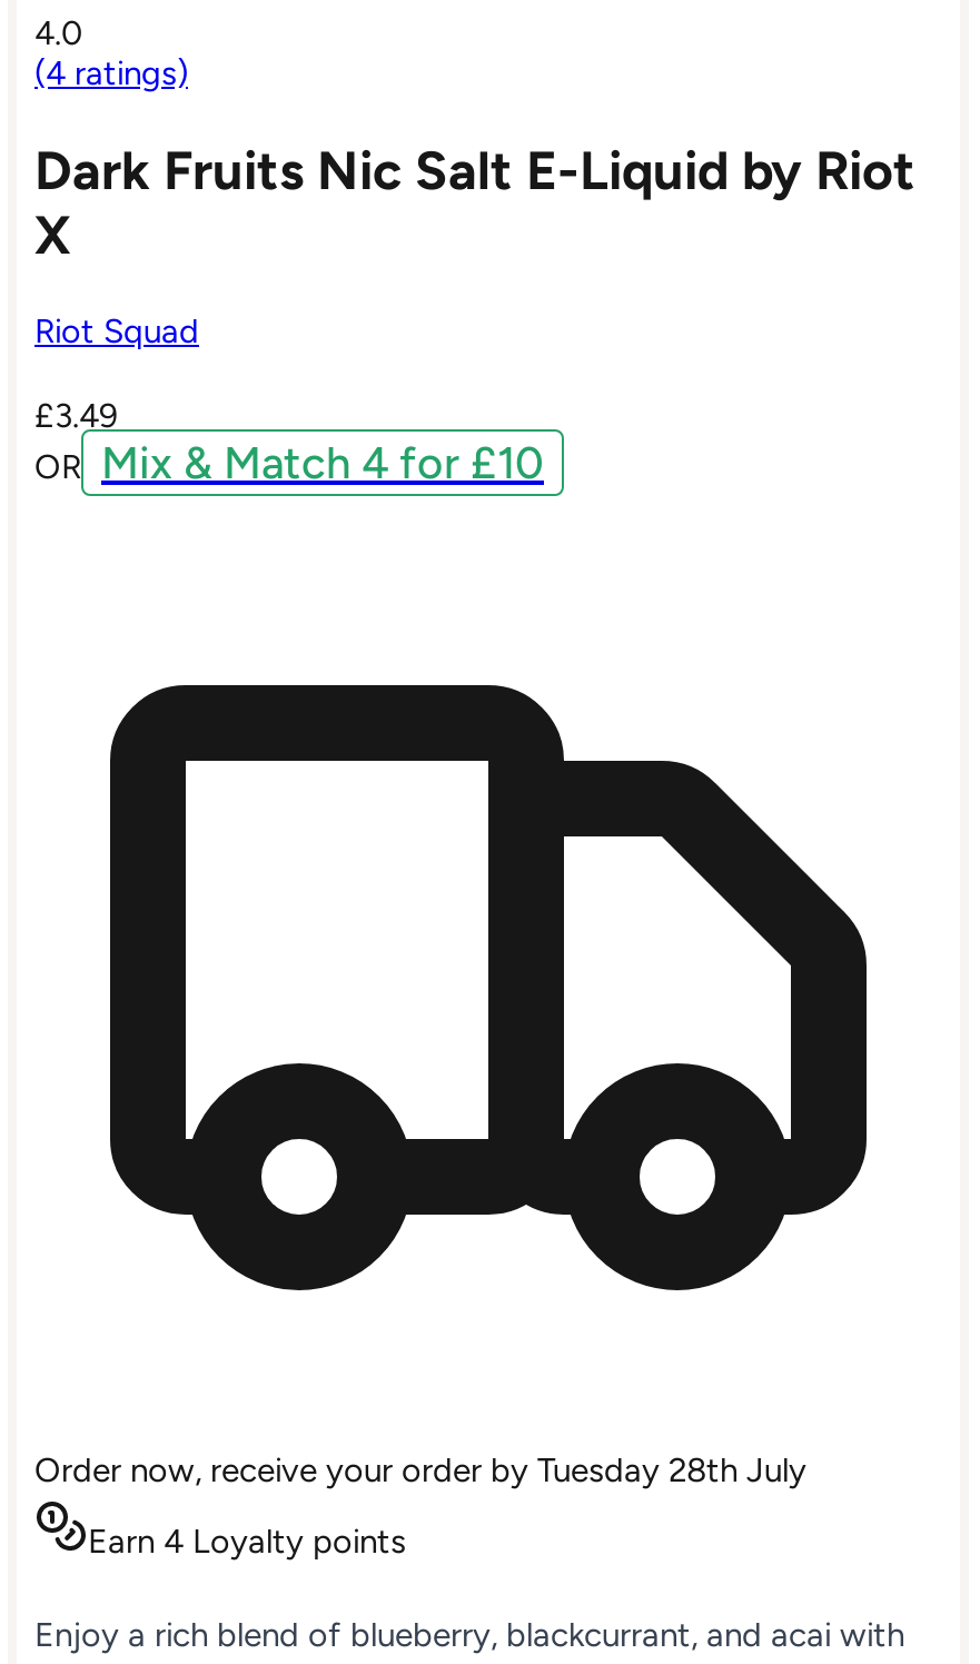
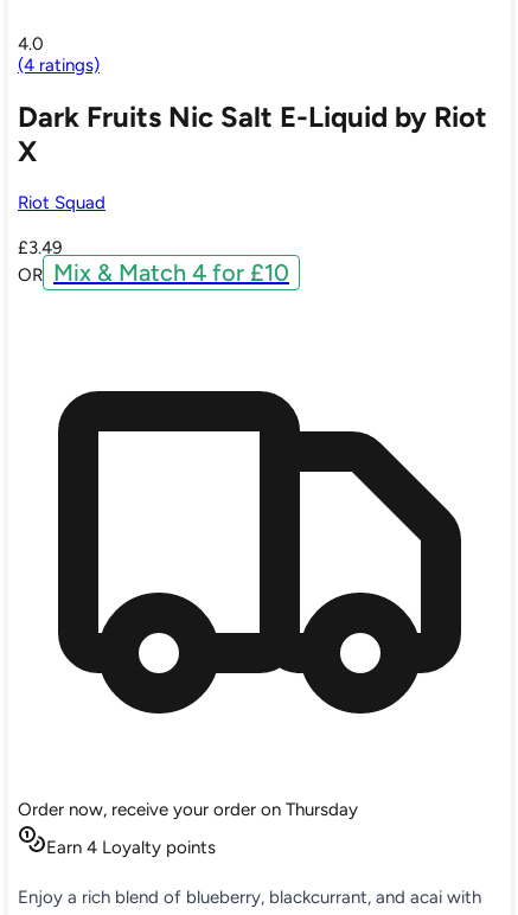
[34,1450,806,1490] Order now, receive your order by Tuesday 28th July -> [18,799,358,820] Order now, receive your order on Thursday

